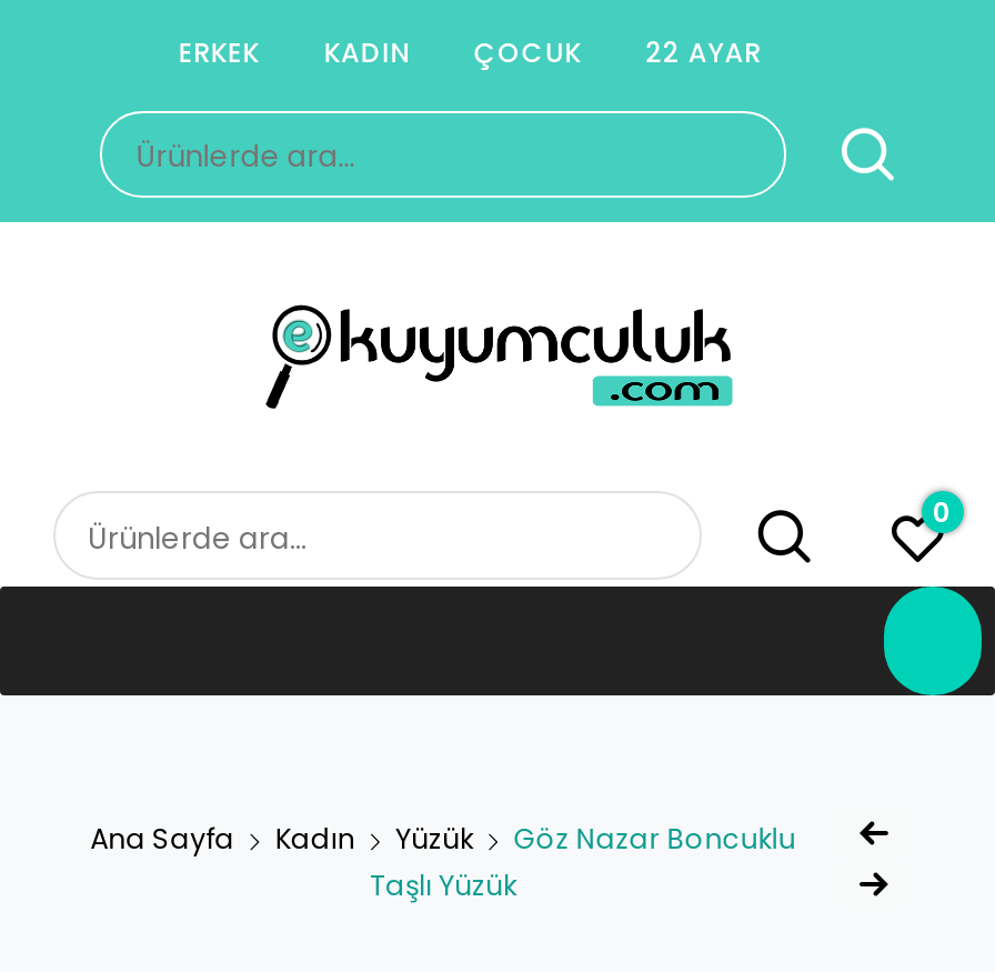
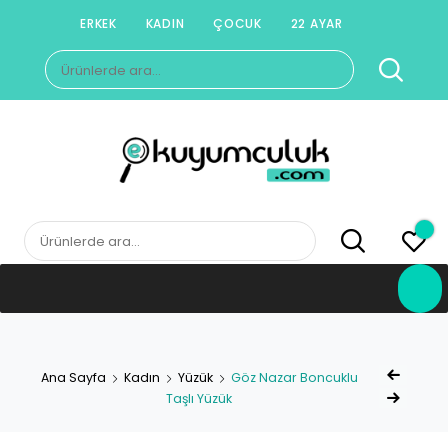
[933,492,951,530] 0 -> none

